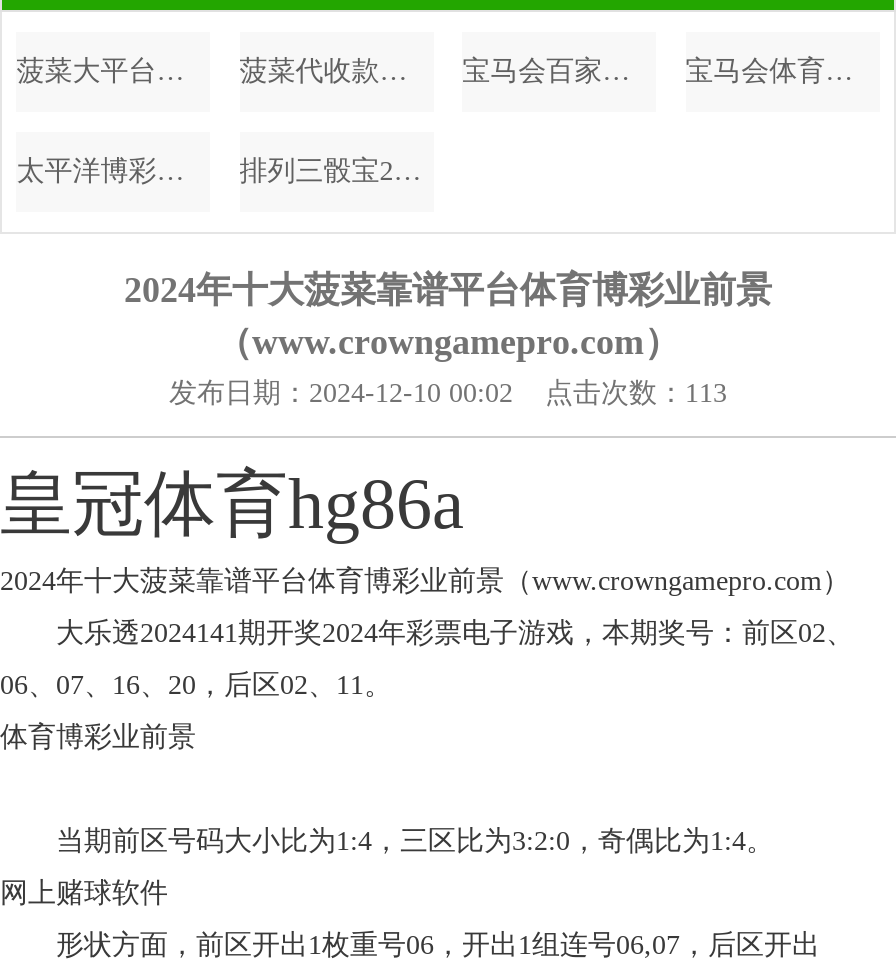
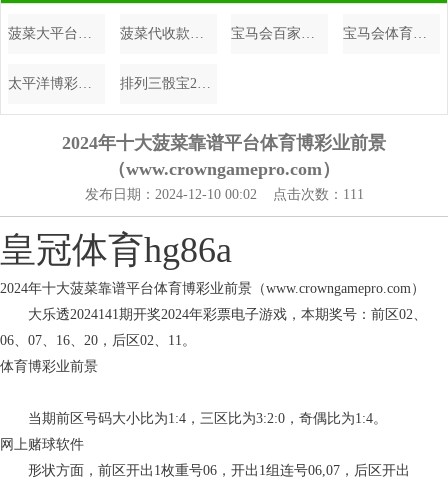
[169,378,727,408] 发布日期：2024-12-10 00:02 点击次数：113 -> [84,187,363,202] 发布日期：2024-12-10 00:02 点击次数：111

